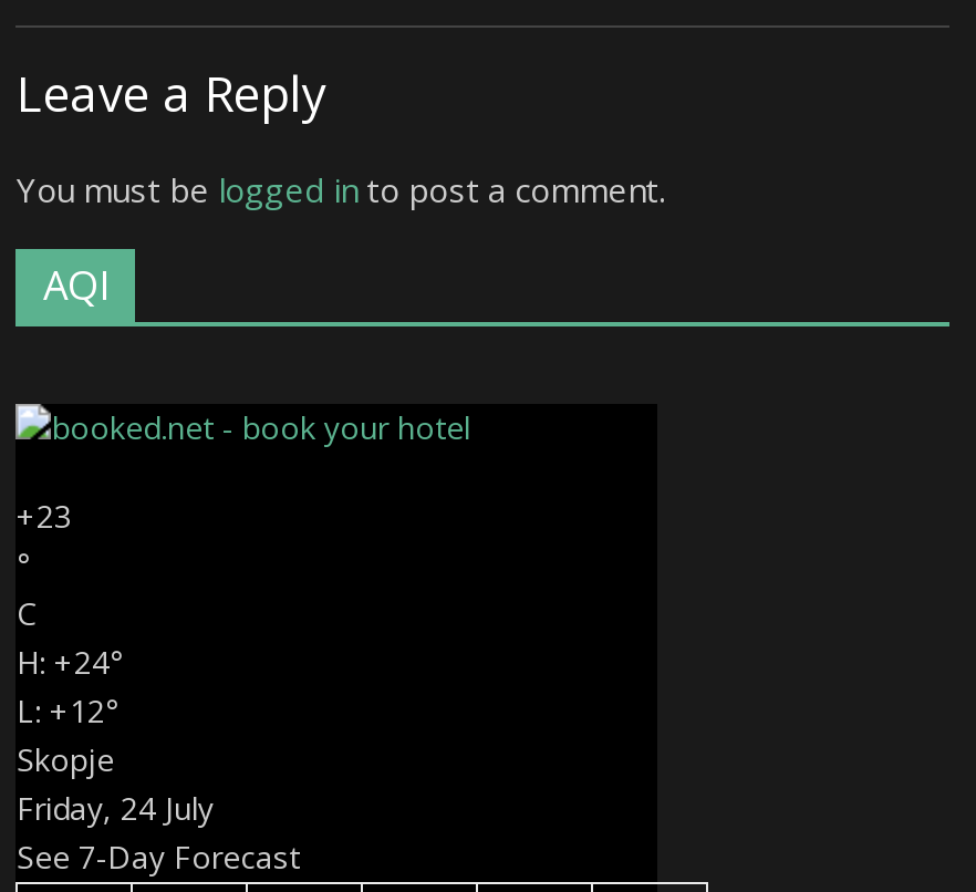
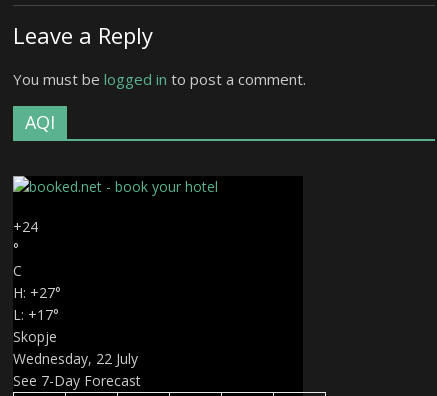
[16,495,72,537] +23 -> [13,217,38,236] +24
[16,641,123,683] H: +24° -> [13,283,61,302] H: +27°
[16,690,118,732] L: + 12° -> [13,305,59,324] L: + 17°
[16,788,213,830] Friday, 24 July -> [13,349,138,368] Wednesday, 22 July

